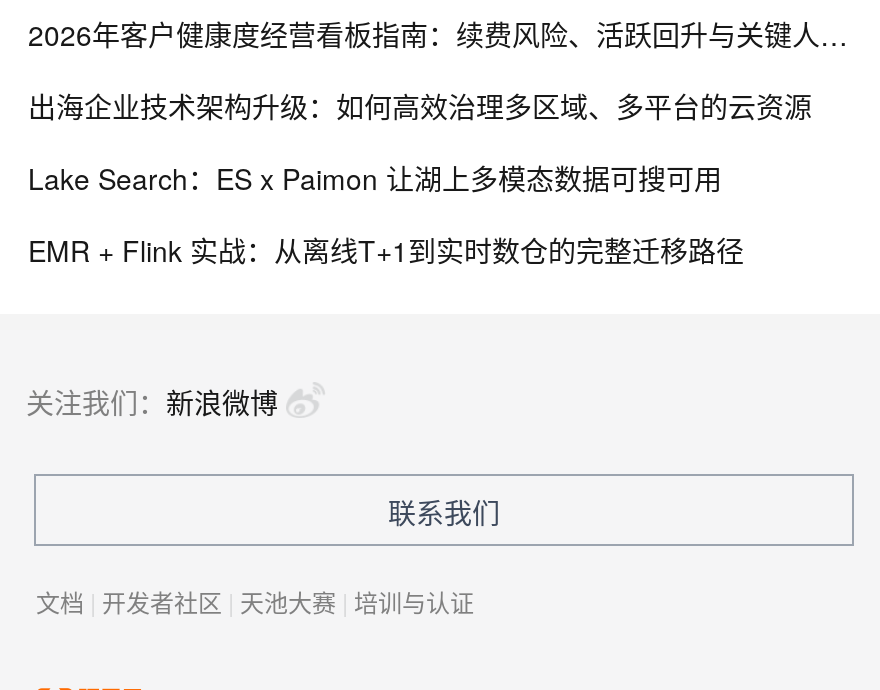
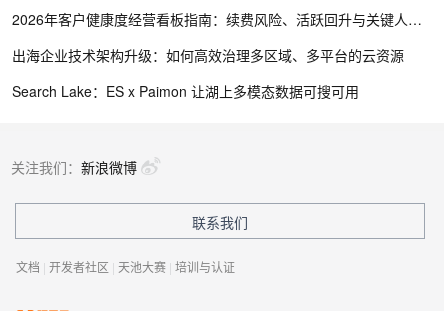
[28,158,744,270] Lake Search：ES x Paimon 让湖上多模态数据可搜可用 | EMR + Flink 实战：从离线T+1到实时数仓的完整迁移路径 -> [12,81,359,101] Search Lake：ES x Paimon 让湖上多模态数据可搜可用

